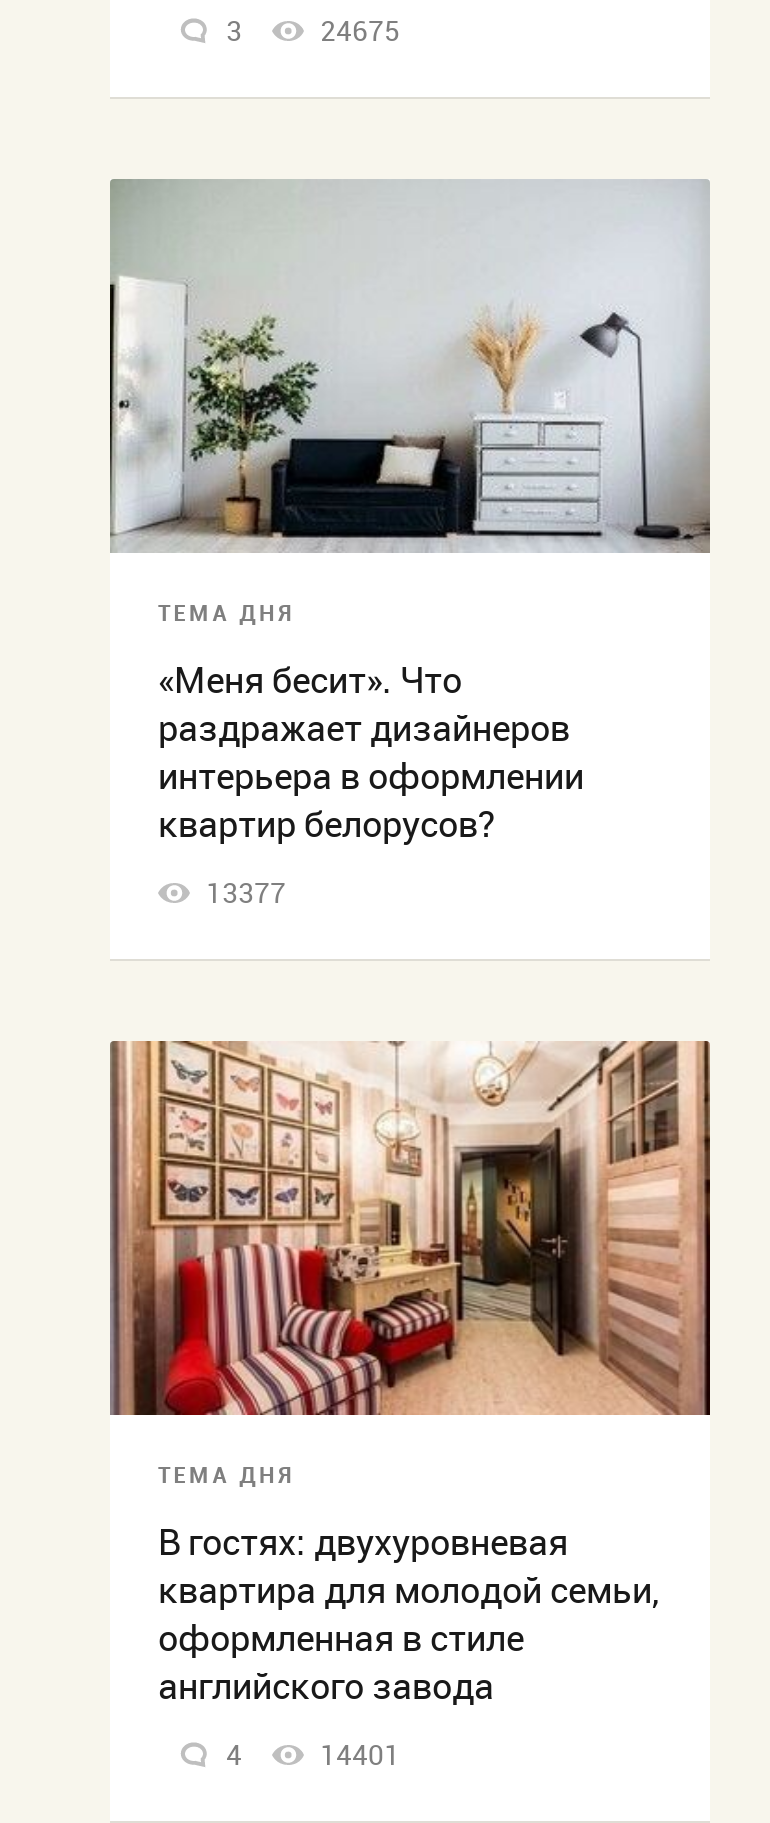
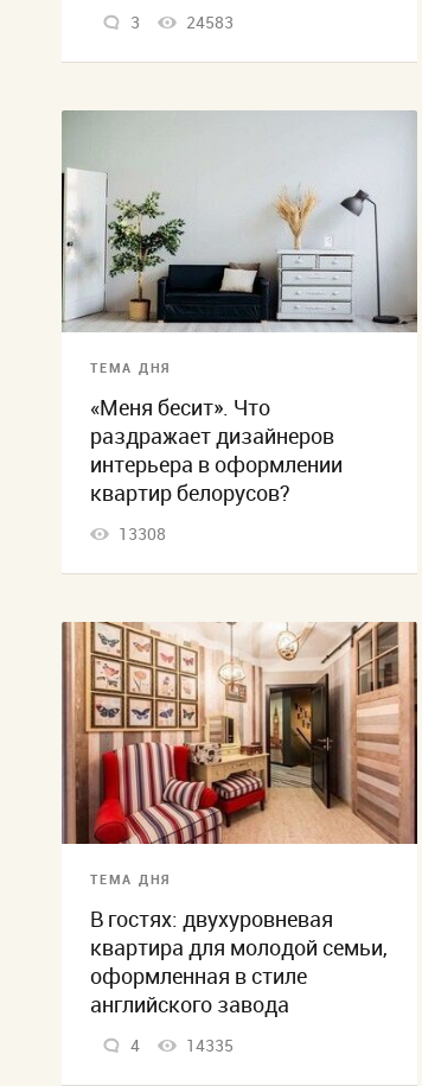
[320,15,400,47] 24675 -> [186,13,234,32] 24583
[206,877,286,909] 13377 -> [119,525,166,544] 13308
[320,1739,400,1771] 14401 -> [186,1036,234,1055] 14335

